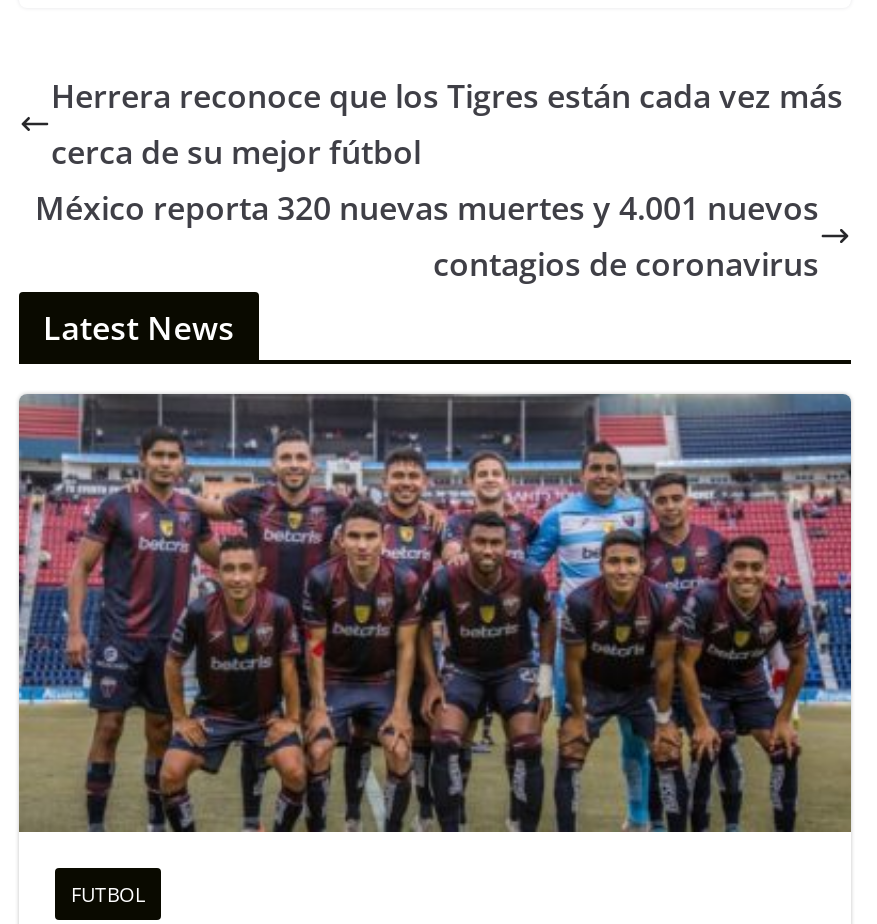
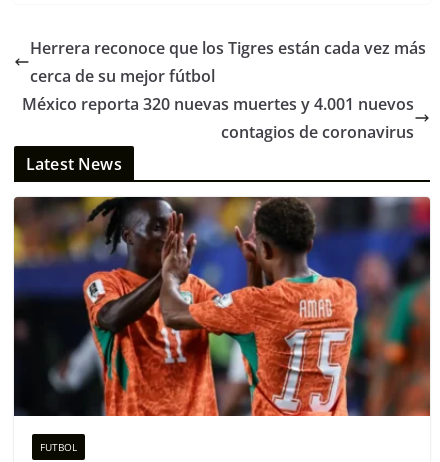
[17,392,853,834] [image] -> [13,196,431,417] [image]

